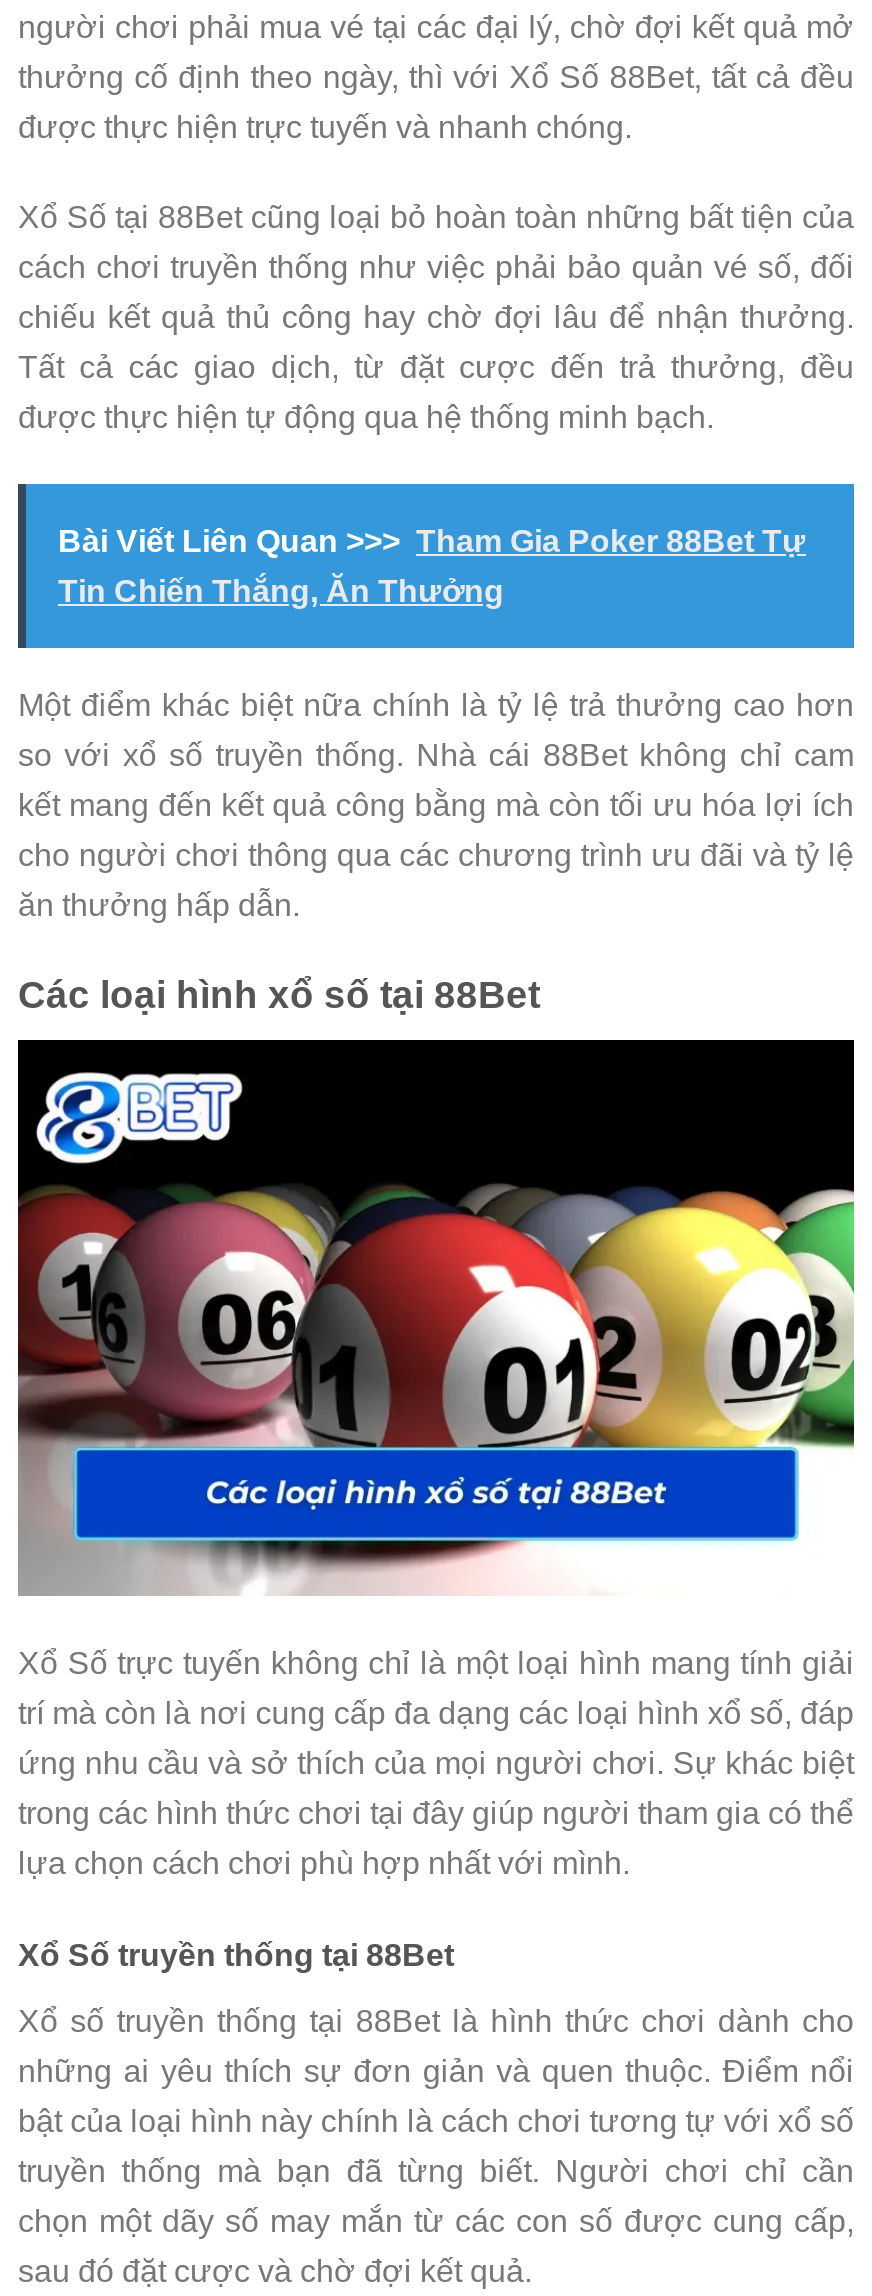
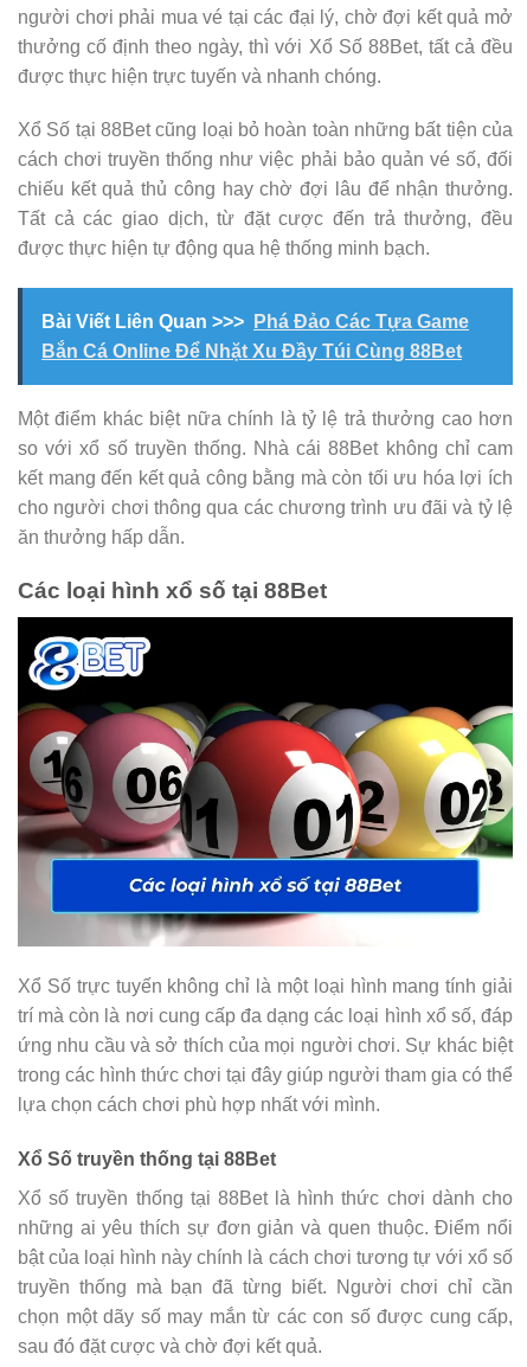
[58,524,806,558] Bài Viết Liên Quan >>> Tham Gia Poker 88Bet Tự -> [41,312,469,332] Bài Viết Liên Quan >>> Phá Đảo Các Tựa Game
[58,574,504,608] Tin Chiến Thắng, Ăn Thưởng -> [41,341,462,361] Bắn Cá Online Để Nhặt Xu Đầy Túi Cùng 88Bet

